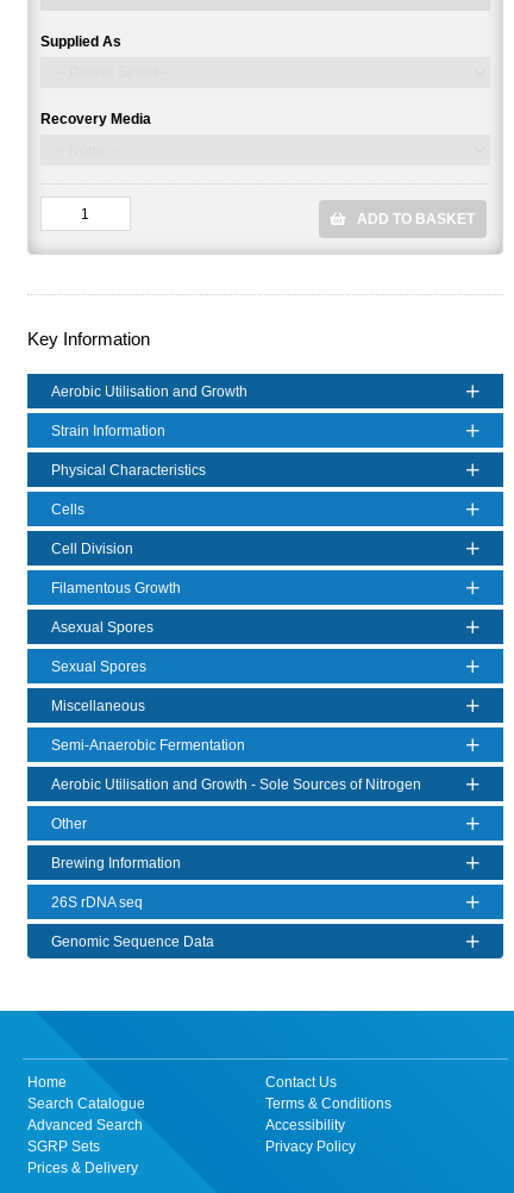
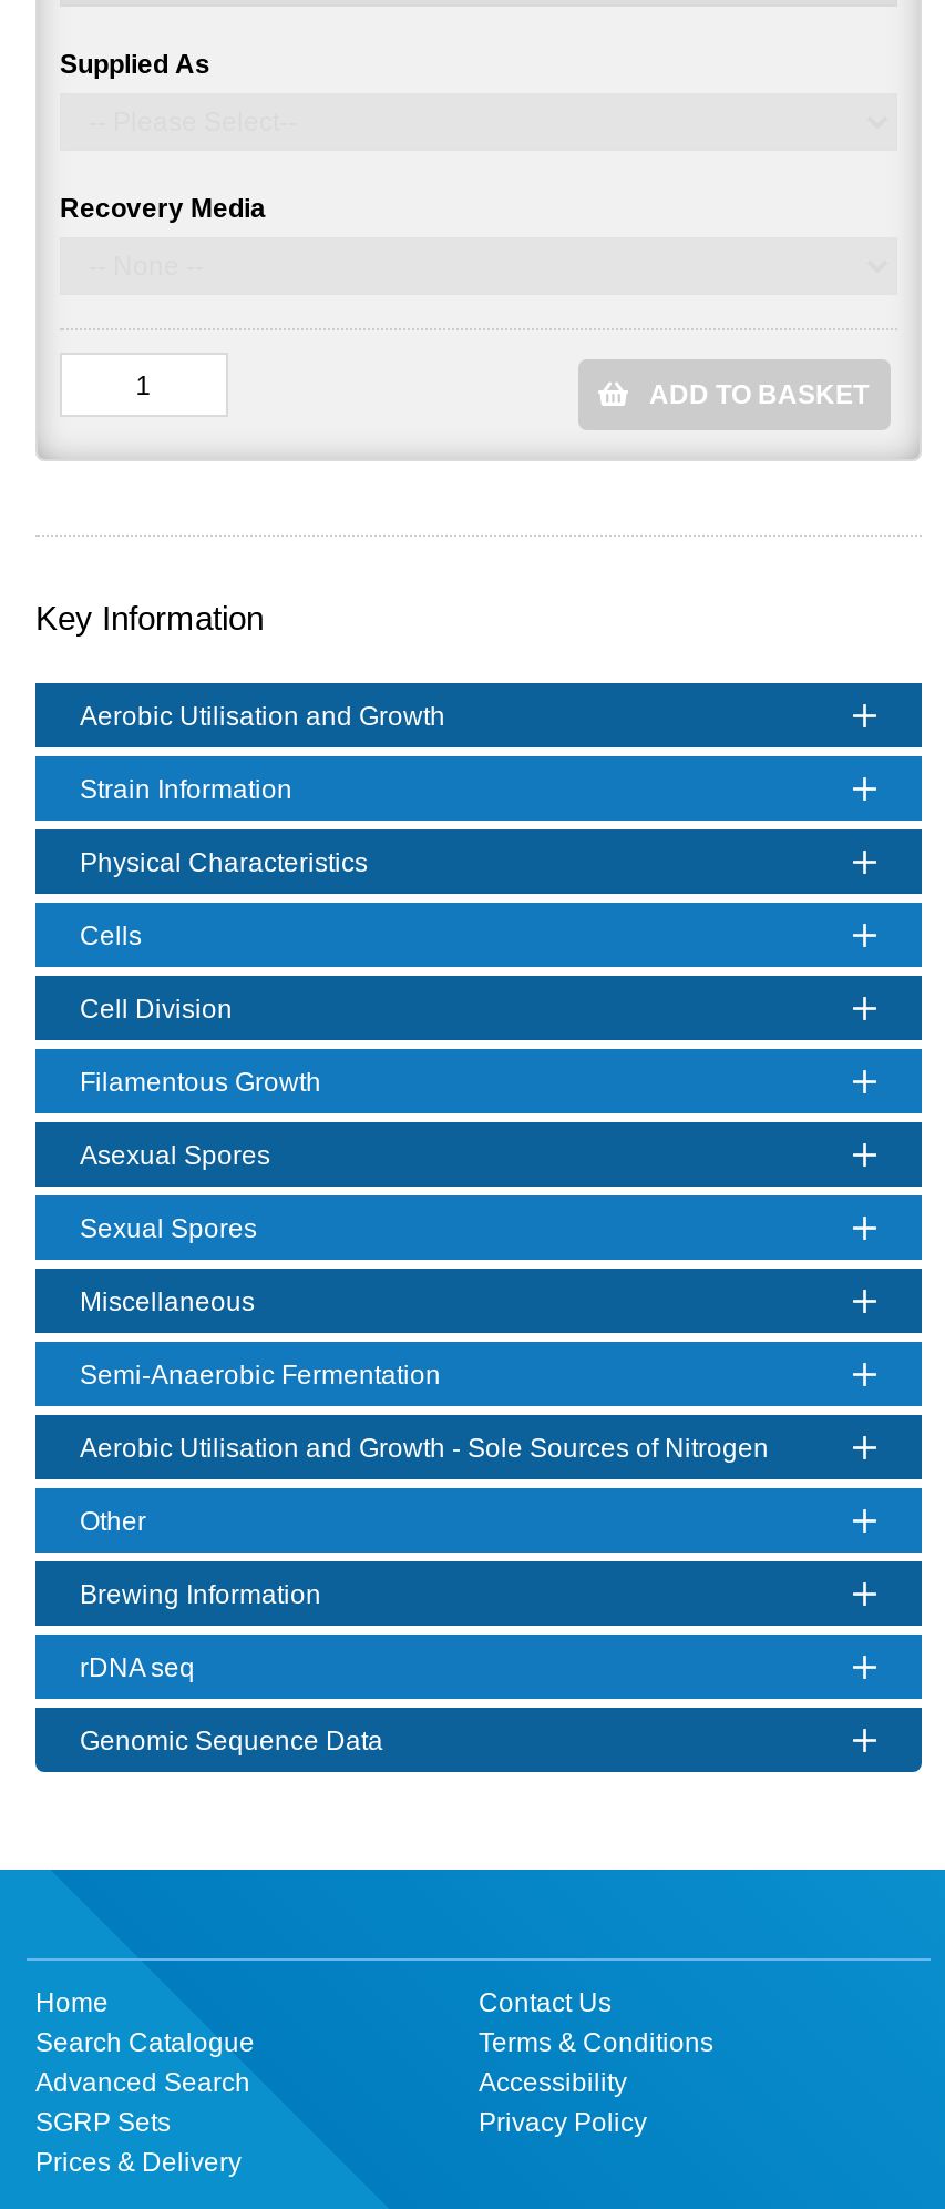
[51,894,143,911] 26S rDNA seq -> [80,1652,195,1683] rDNA seq

